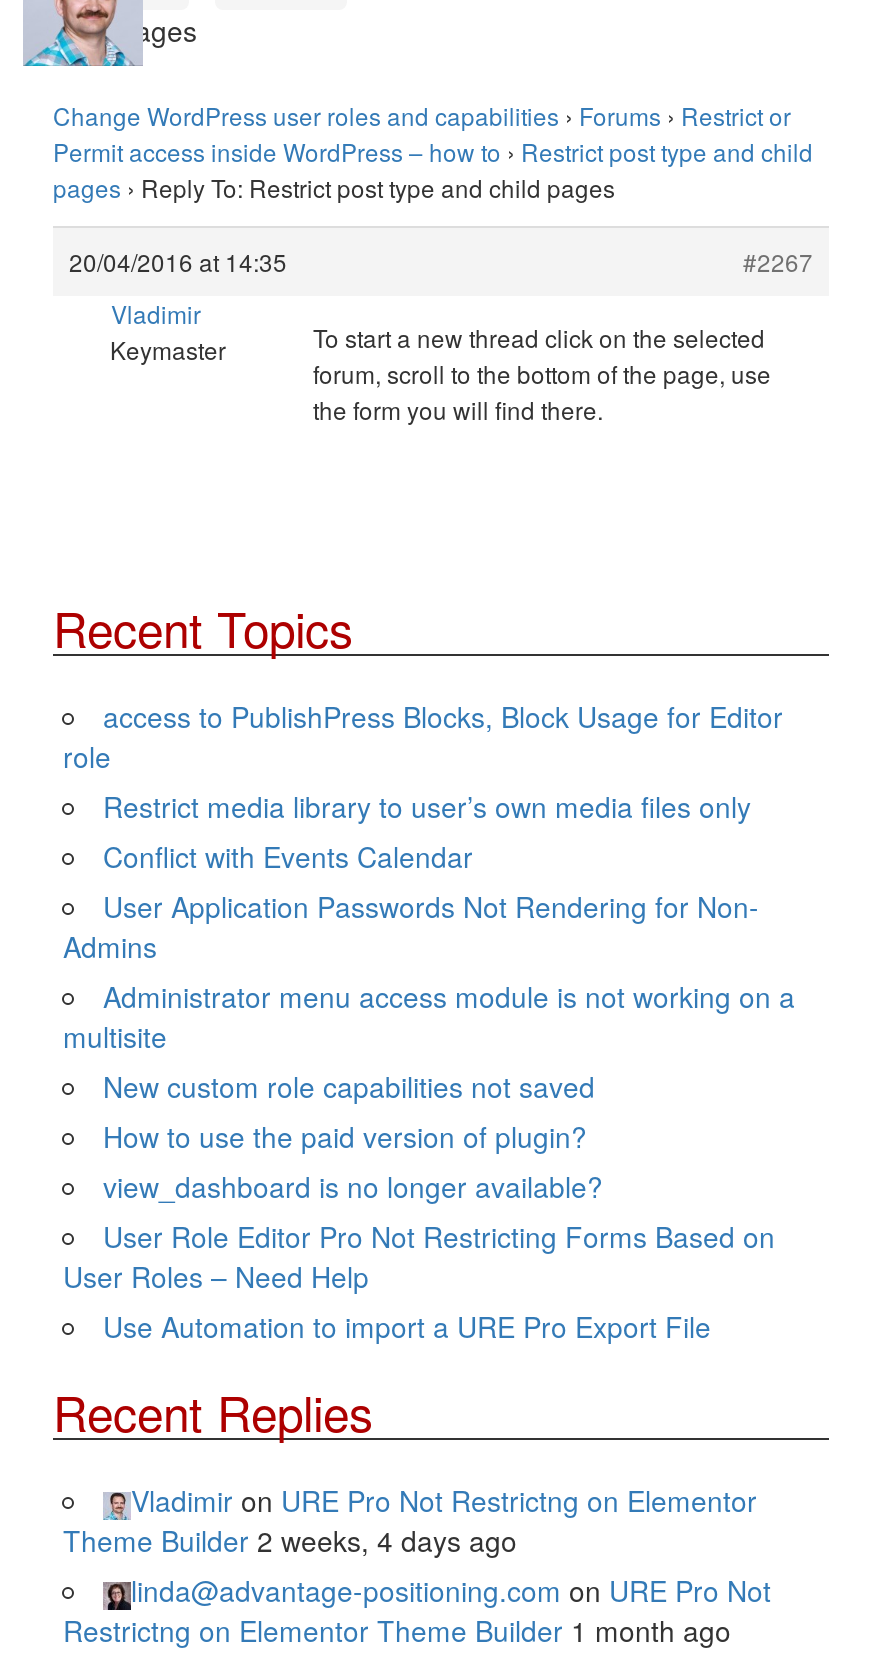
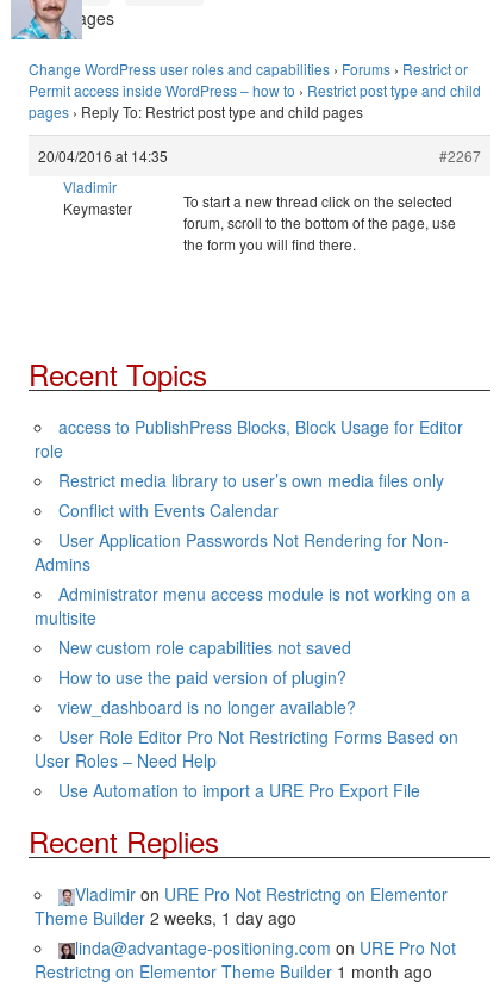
[63,1521,517,1561] Theme Builder 2 weeks, 4 days ago -> [35,906,296,930] Theme Builder 2 weeks, 1 day ago

